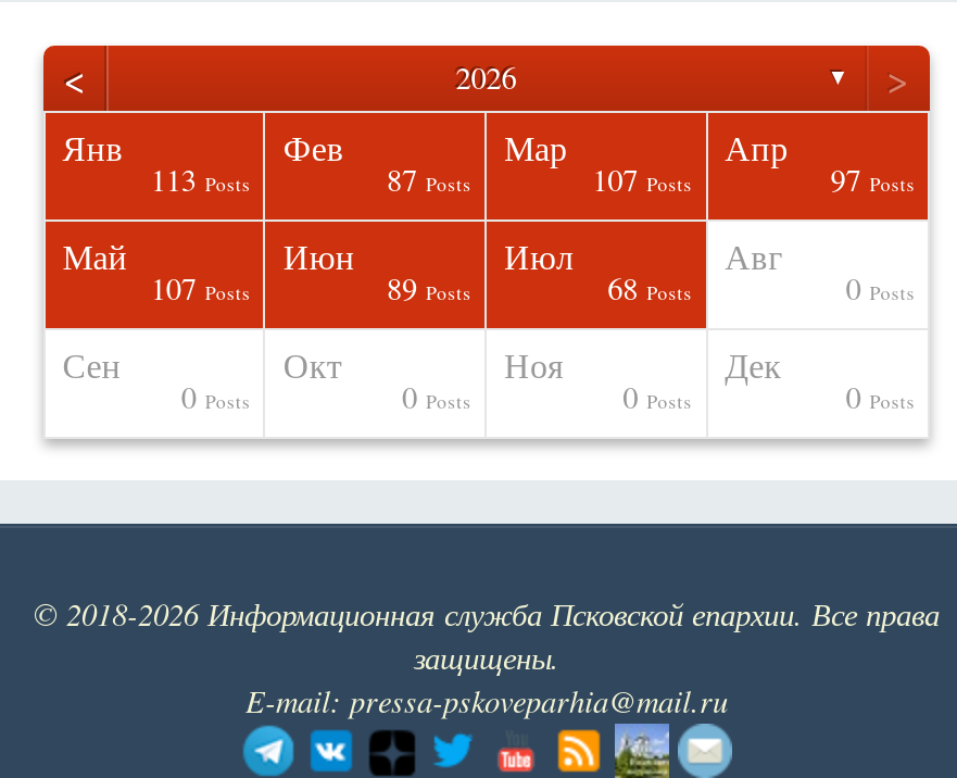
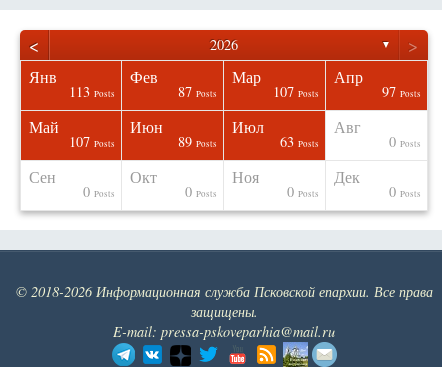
[607,266,692,308] 68 Posts -> [280,131,319,150] 63 Posts

